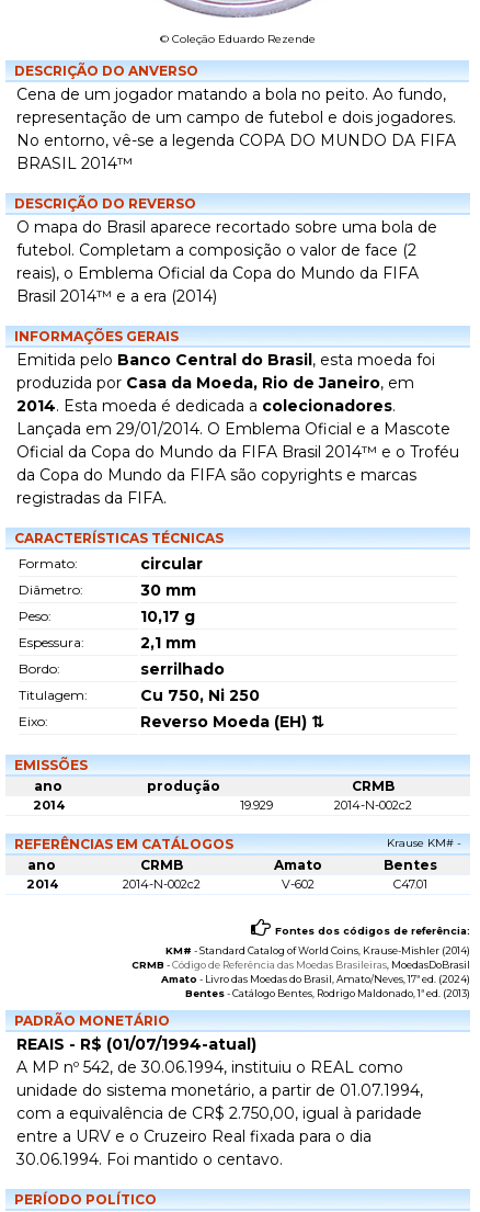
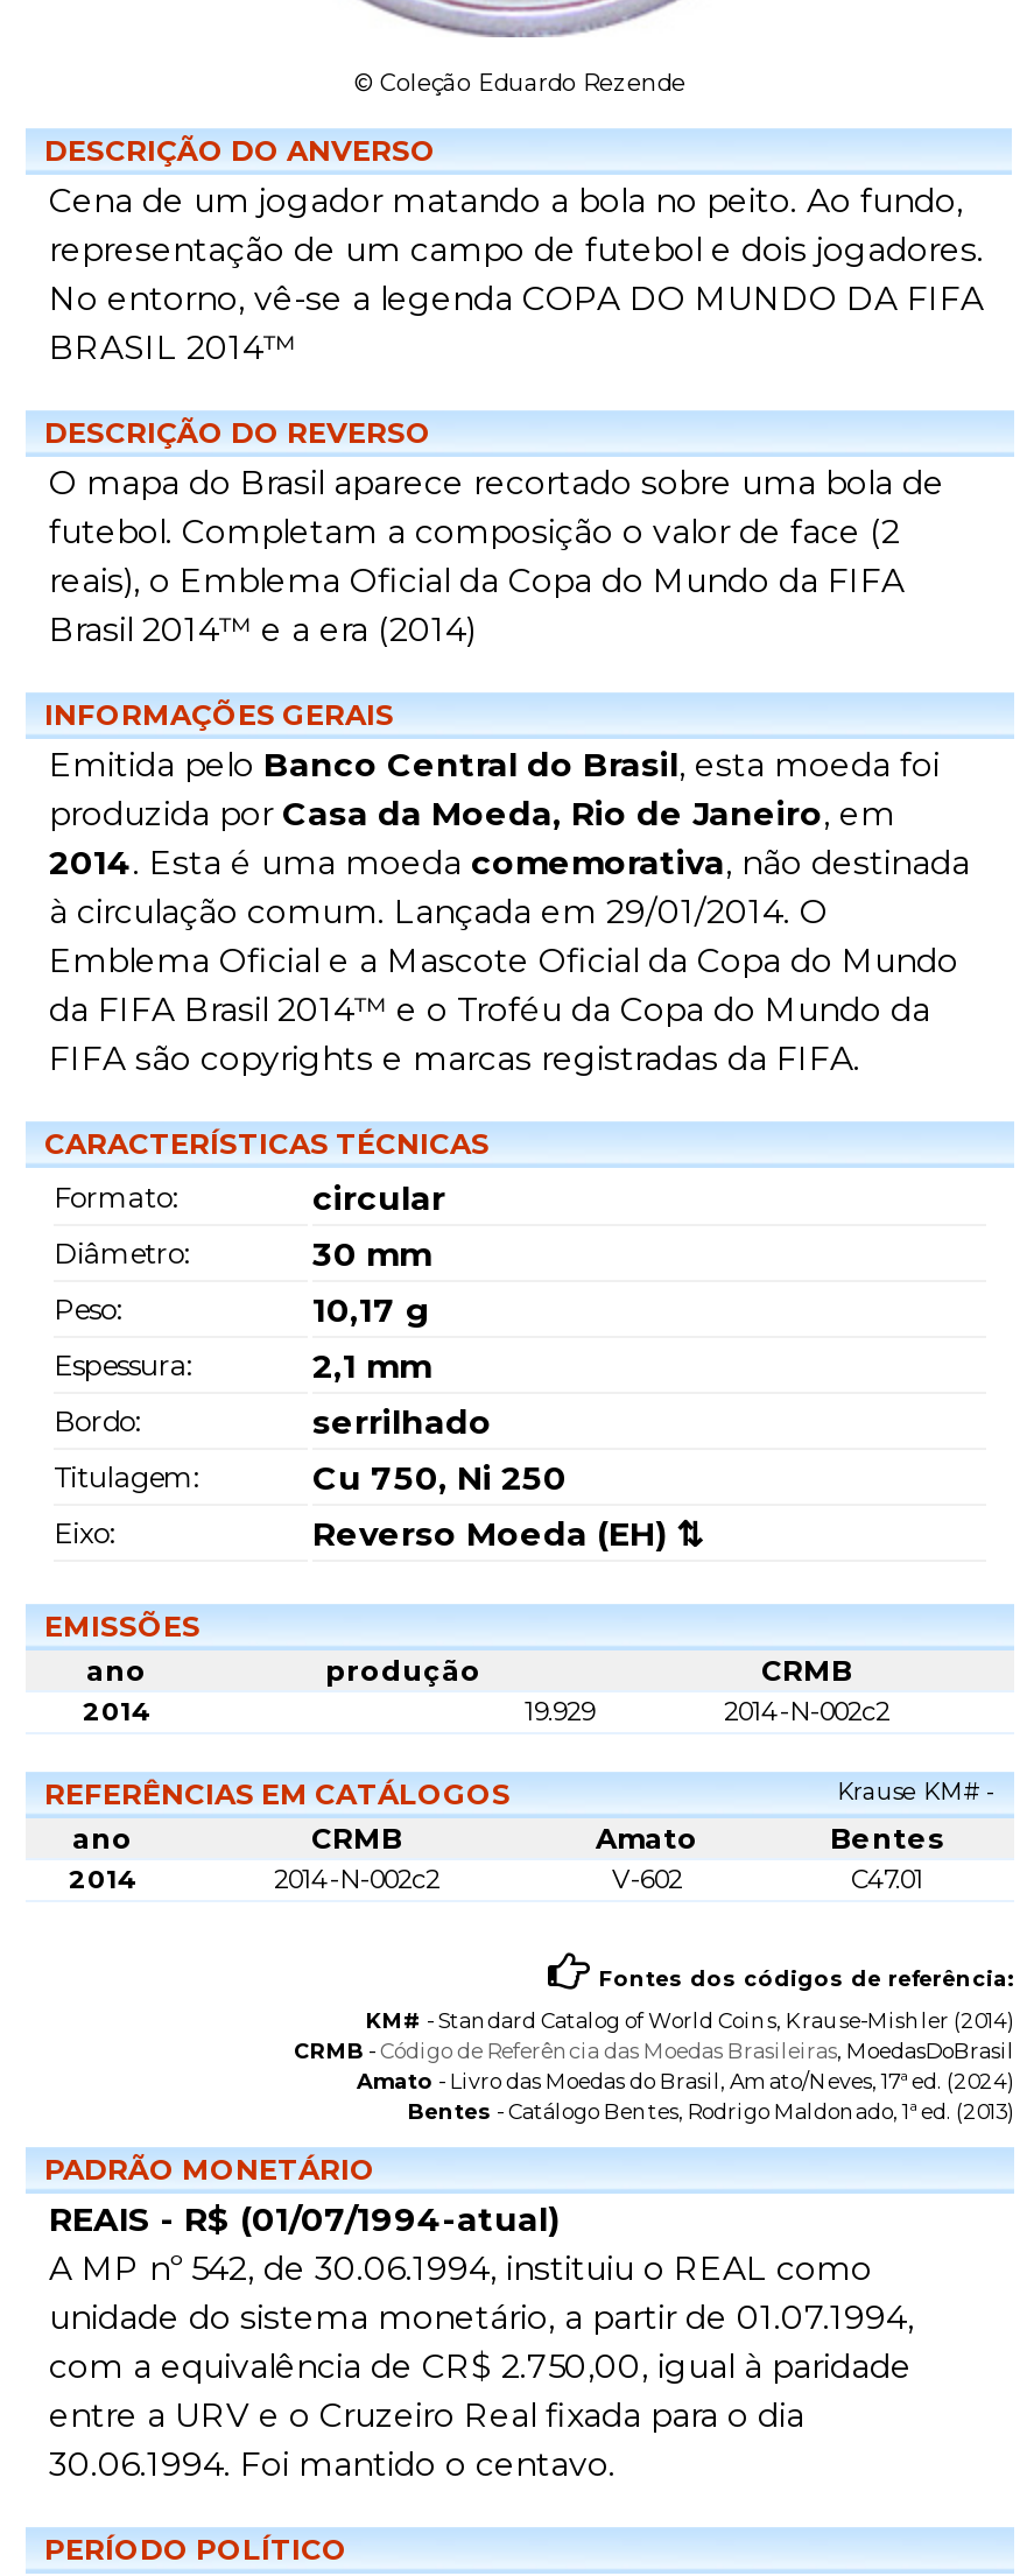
[16,396,459,508] 2014. Esta moeda é dedicada a colecionadores. | Lançada em 29/01/2014. O Emblema Oficial e a Mascote | Oficial da Copa do Mundo da FIFA Brasil 2014™ e o Troféu | da Copa do Mundo da FIFA são copyrights e marcas | registradas da FIFA. -> [49,842,970,1079] 2014. Esta é uma moeda comemorativa, não destinada | à circulação comum. Lançada em 29/01/2014. O | Emblema Oficial e a Mascote Oficial da Copa do Mundo | da FIFA Brasil 2014™ e o Troféu da Copa do Mundo da | FIFA são copyrights e marcas registradas da FIFA.

